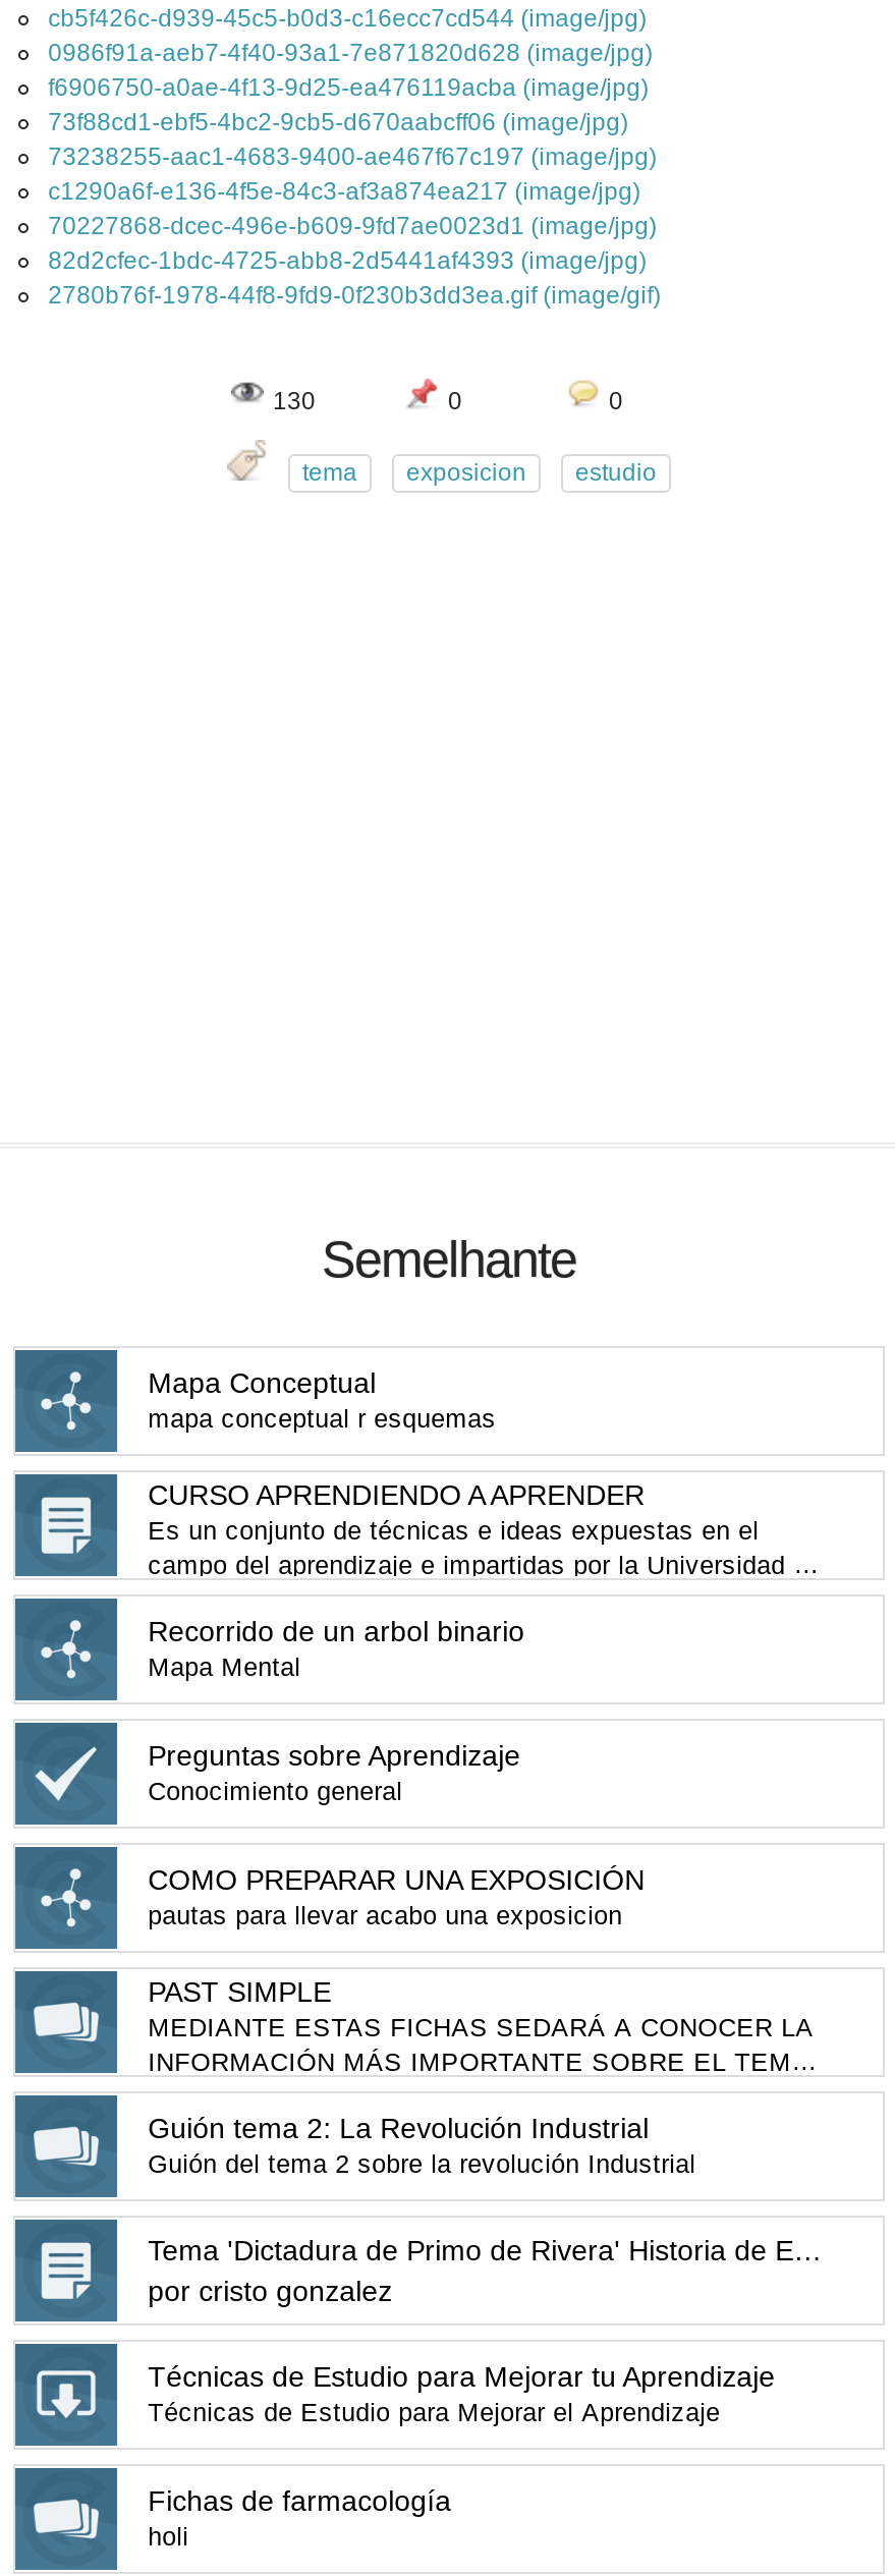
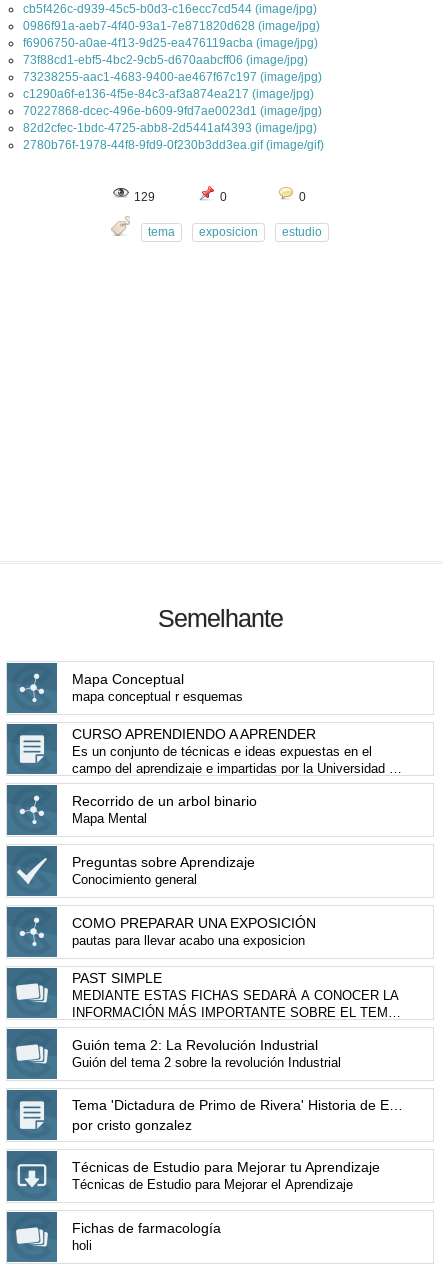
[273,387,316,416] 130 -> [133,190,154,204] 129

